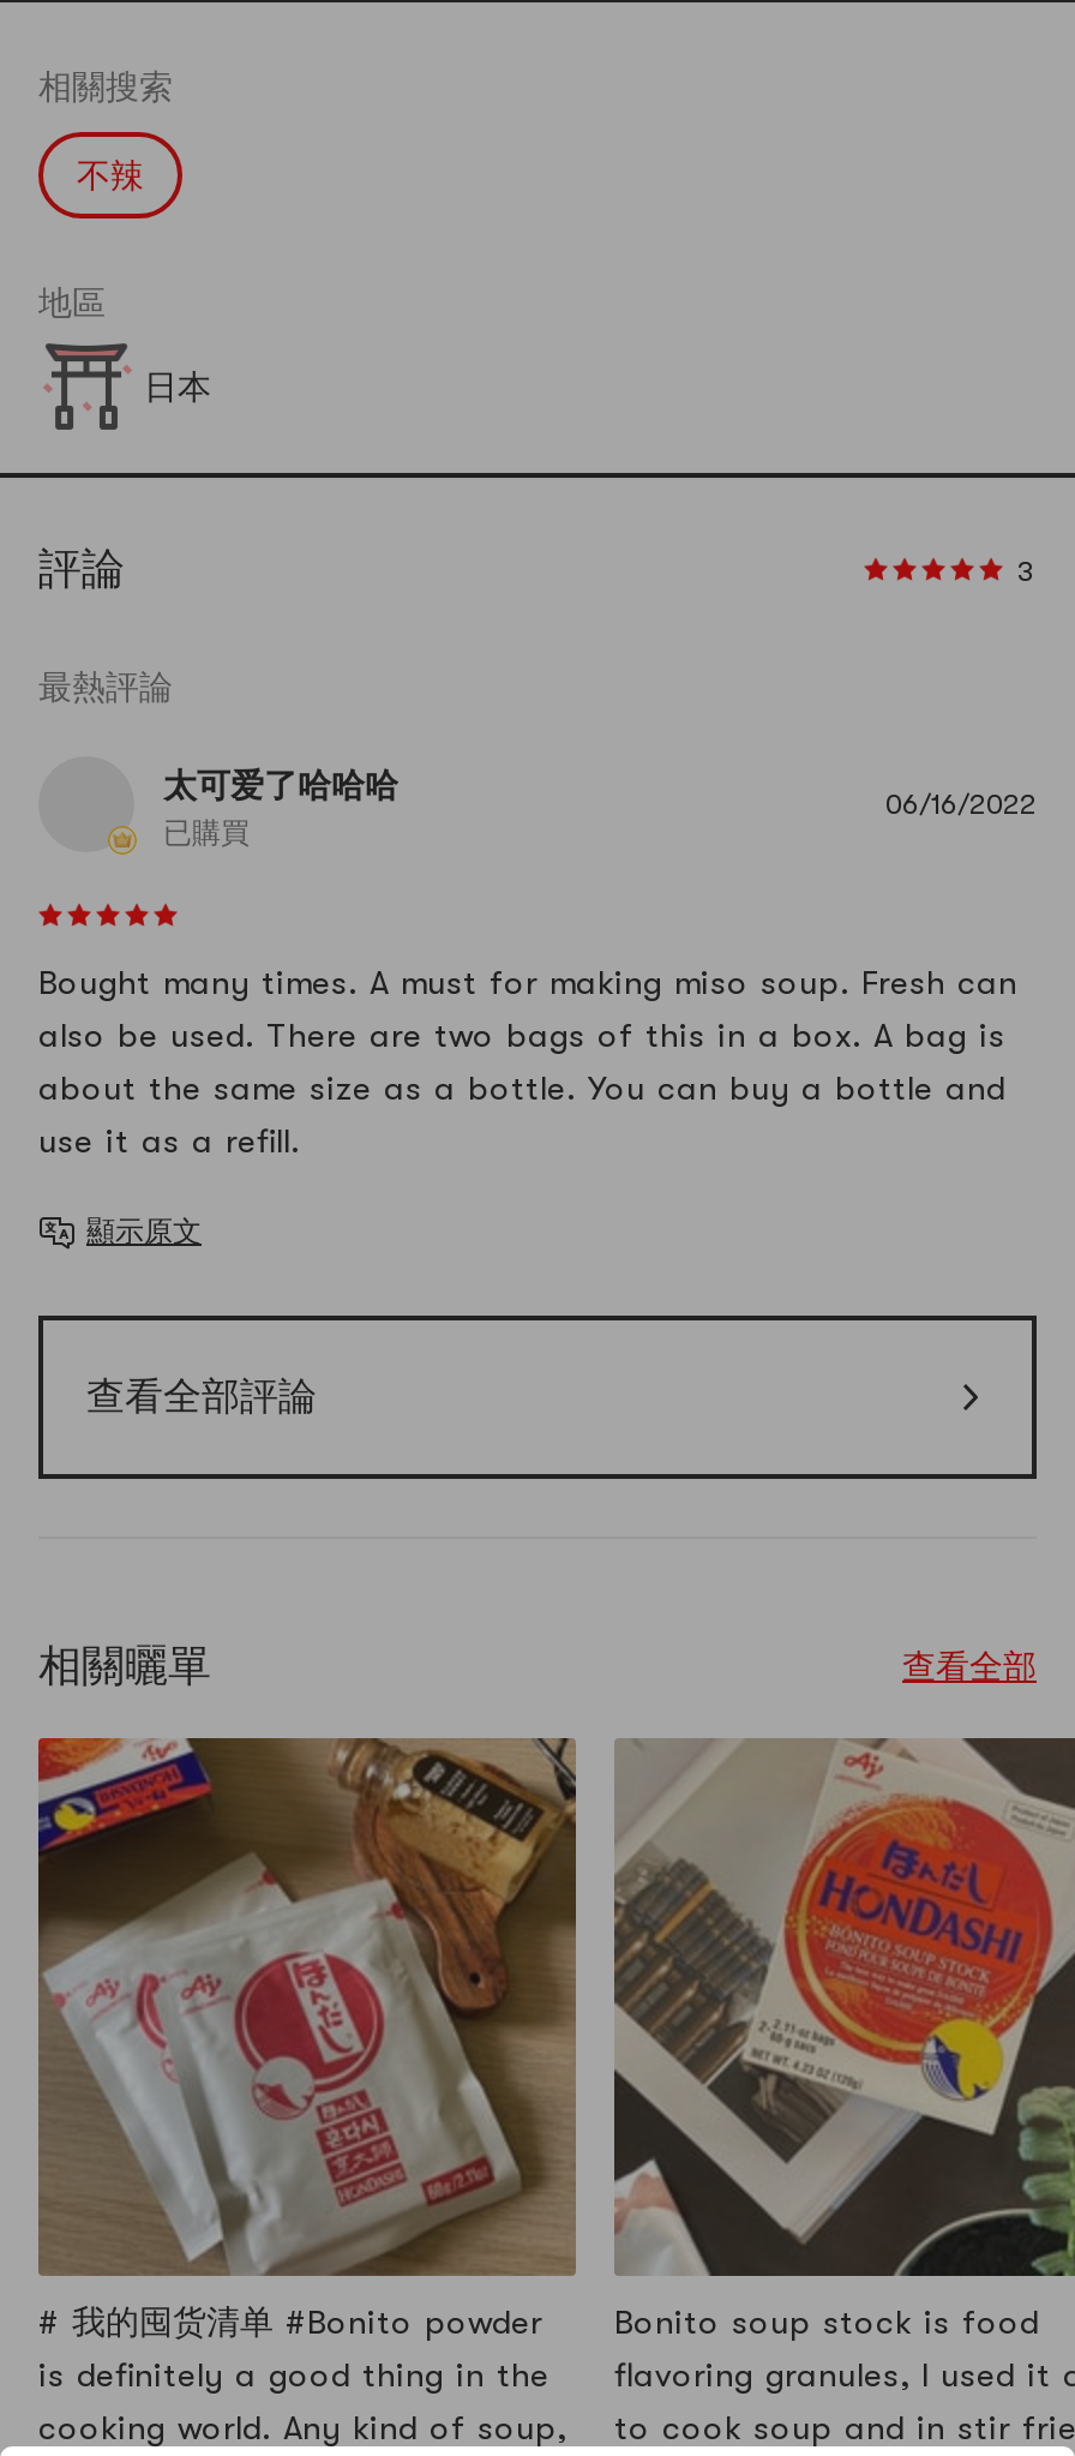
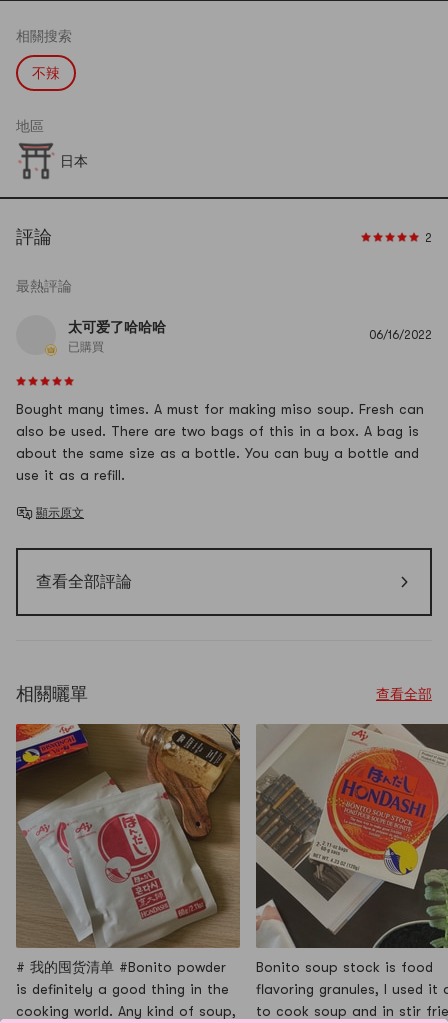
[1017,553,1037,587] 3 -> [425,230,432,244] 2

